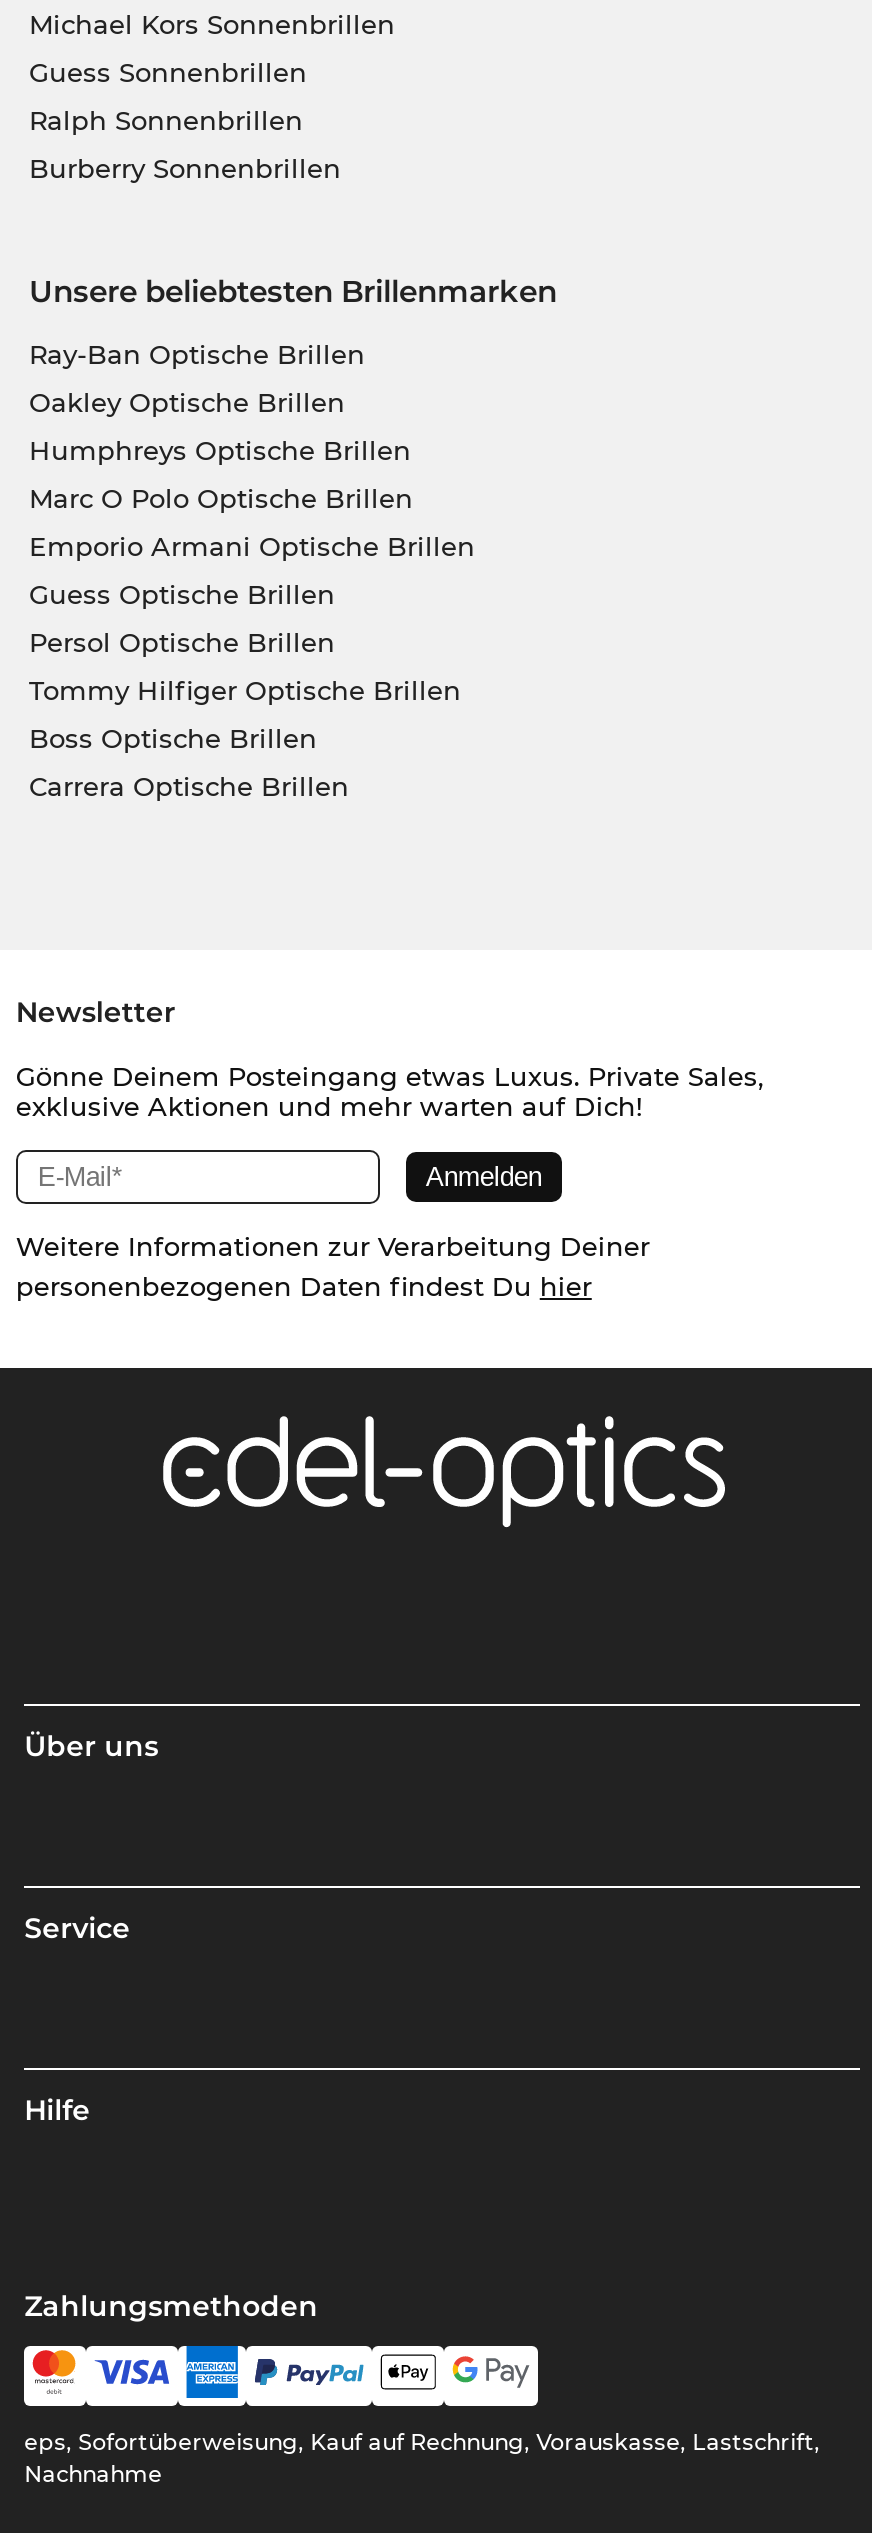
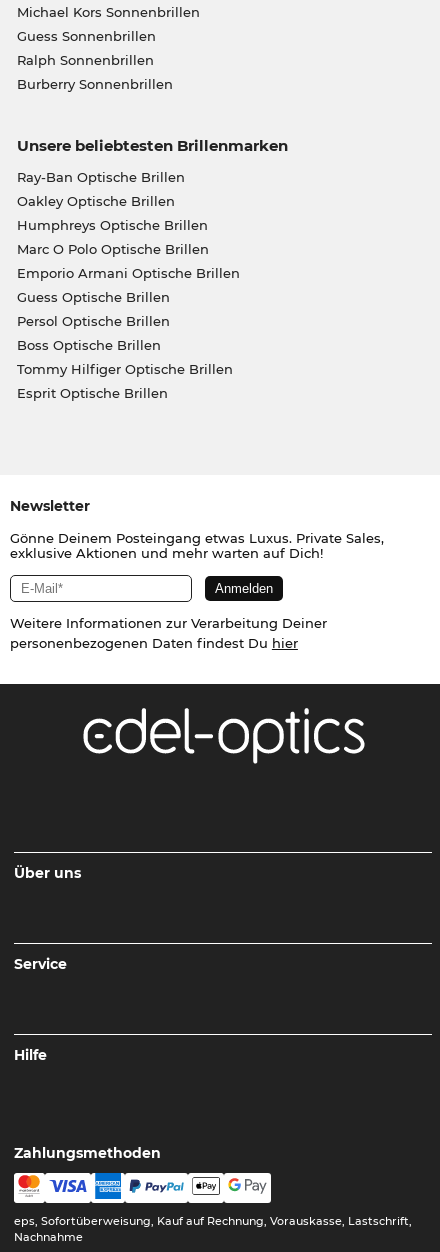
moved [29,675,461,707] -> [16,361,232,377]: Tommy Hilfiger Optische Brillen
moved [29,723,317,755] -> [16,337,160,353]: Boss Optische Brillen
[29,771,349,803] Carrera Optische Brillen -> [16,385,167,401] Esprit Optische Brillen

